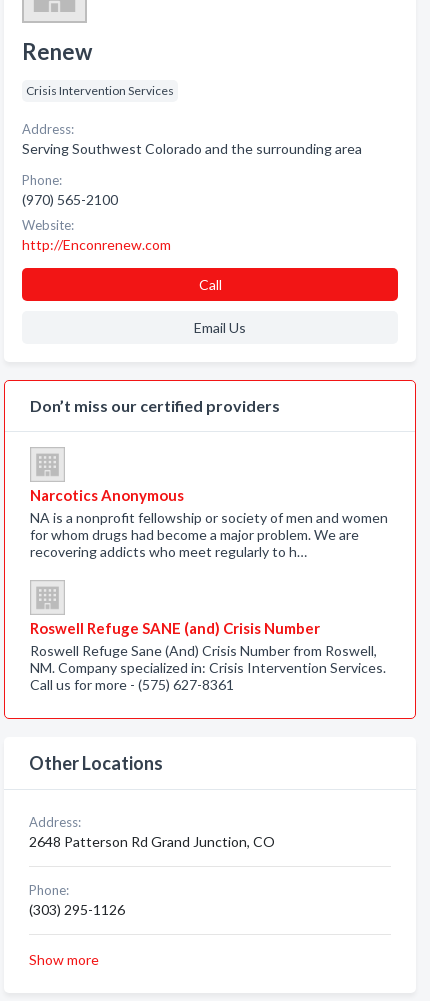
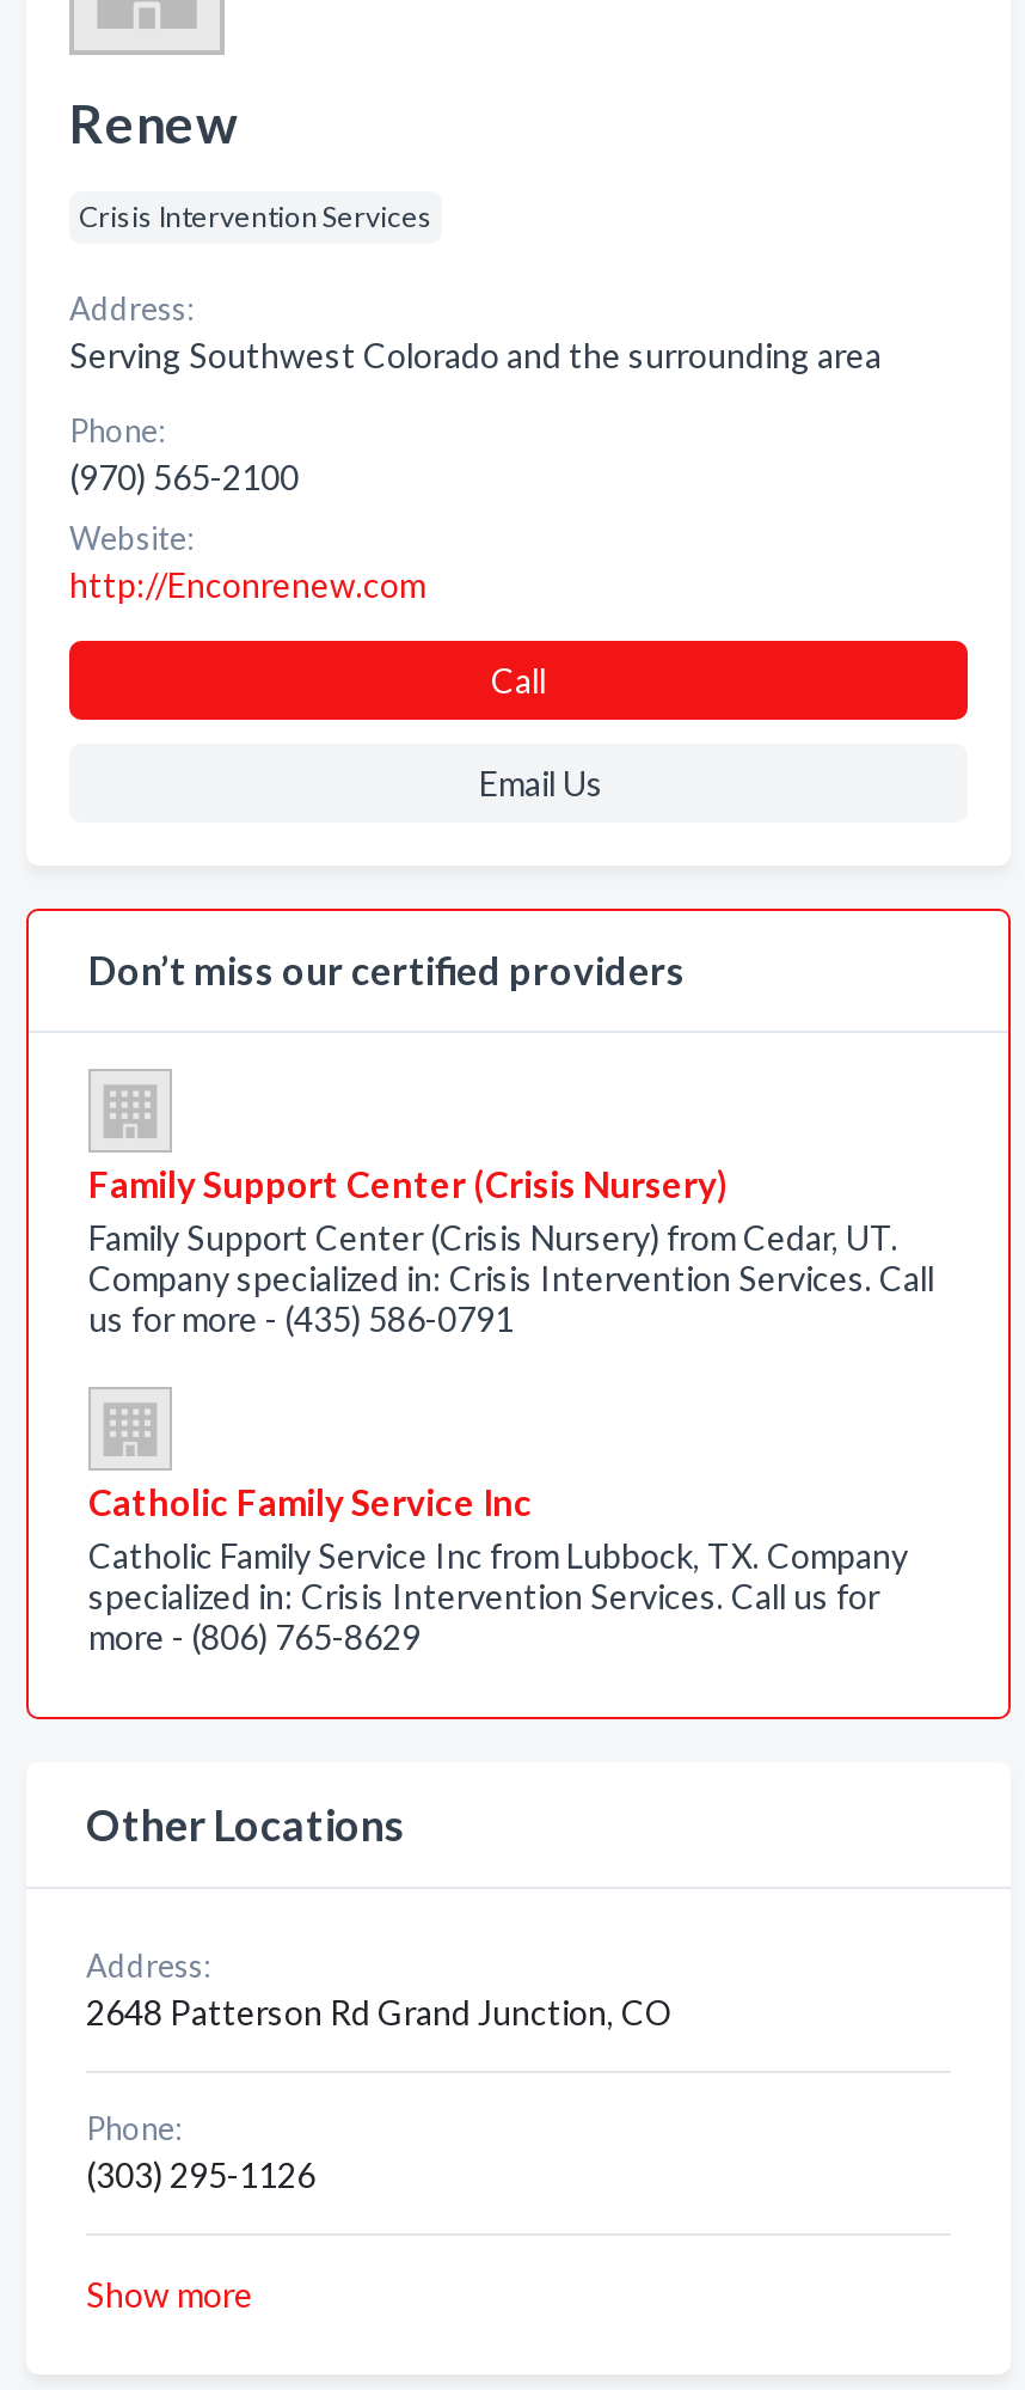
[30,486,388,560] Narcotics Anonymous | NA is a nonprofit fellowship or society of men and women | for whom drugs had become a major problem. We are | recovering addicts who meet regularly to h… -> [88,1162,934,1339] Family Support Center (Crisis Nursery) | Family Support Center (Crisis Nursery) from Cedar, UT. | Company specialized in: Crisis Intervention Services. Call | us for more - (435) 586-0791
[30,619,386,693] Roswell Refuge SANE (and) Crisis Number | Roswell Refuge Sane (And) Crisis Number from Roswell, | NM. Company specialized in: Crisis Intervention Services. | Call us for more - (575) 627-8361 -> [88,1480,908,1657] Catholic Family Service Inc | Catholic Family Service Inc from Lubbock, TX. Company | specialized in: Crisis Intervention Services. Call us for | more - (806) 765-8629

